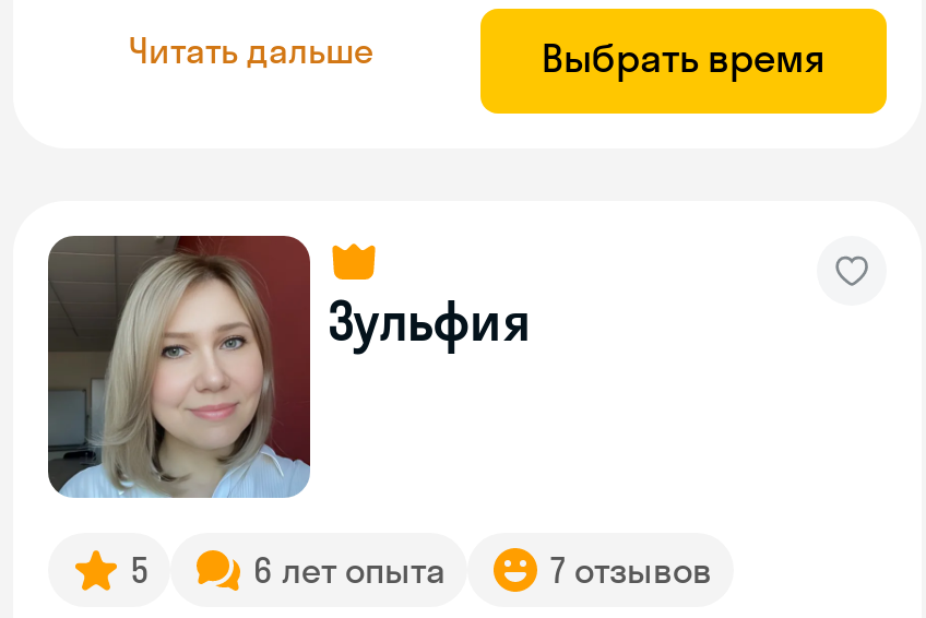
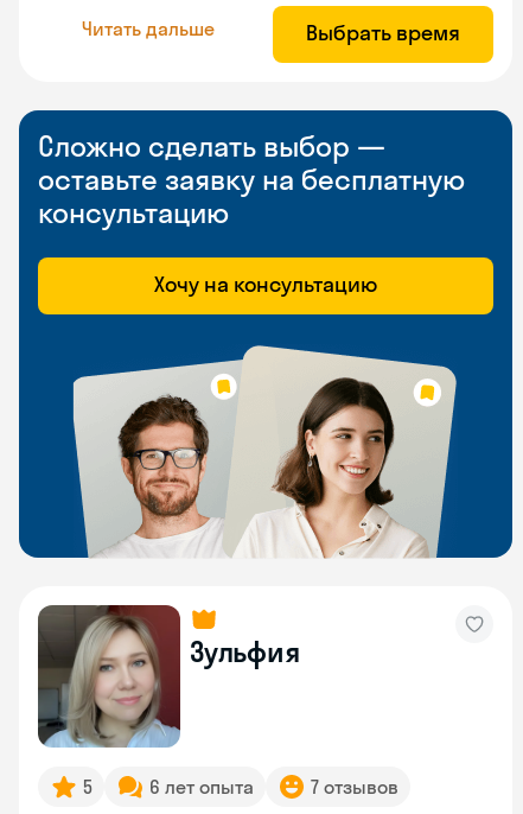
none -> [18,109,514,559] [image] | Сложно сделать выбор — | оставьте заявку на бесплатную | консультацию | Хочу на консультацию

